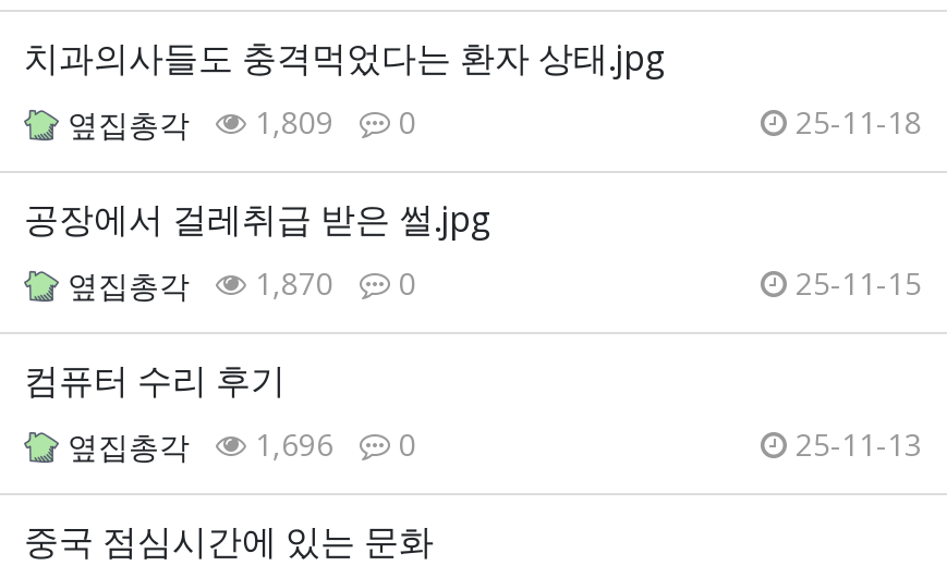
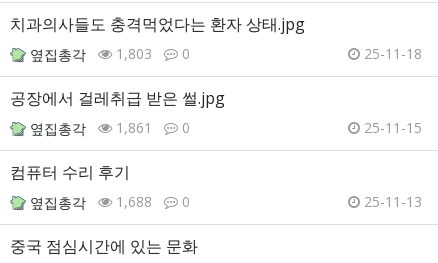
[68,101,416,145] 옆집총각 1,809 0 -> [30,44,190,64] 옆집총각 1,803 0
[68,262,416,306] 옆집총각 1,870 0 -> [30,118,190,138] 옆집총각 1,861 0
[68,423,416,467] 옆집총각 1,696 0 -> [30,192,190,212] 옆집총각 1,688 0

